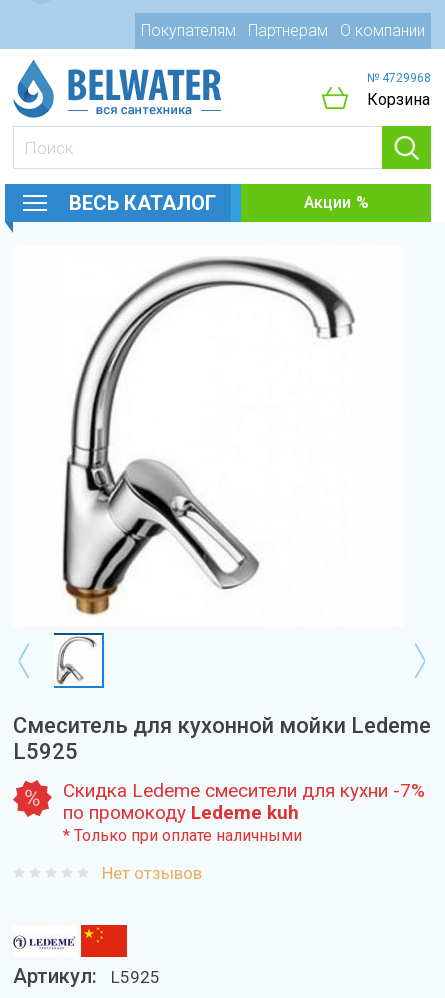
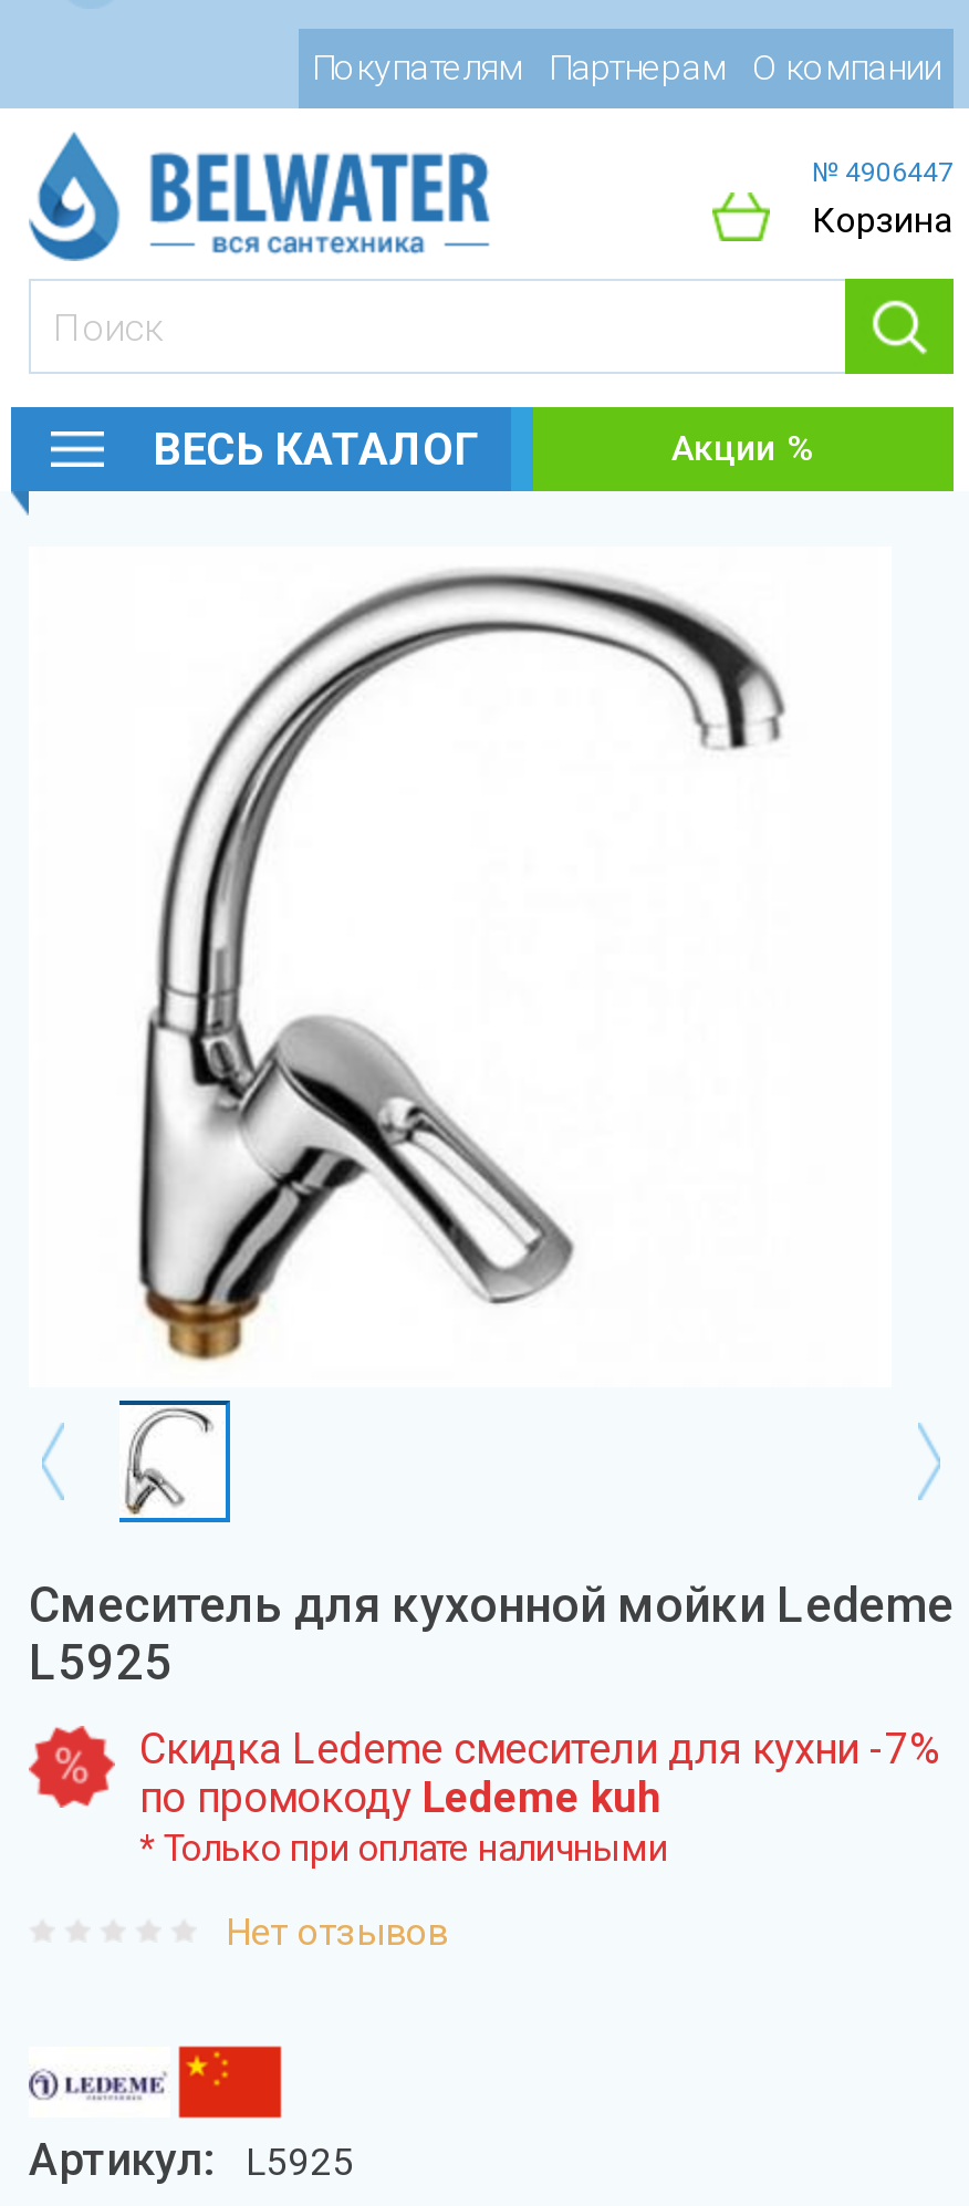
[367,70,431,84] № 4729968 -> [812,156,954,187] № 4906447

